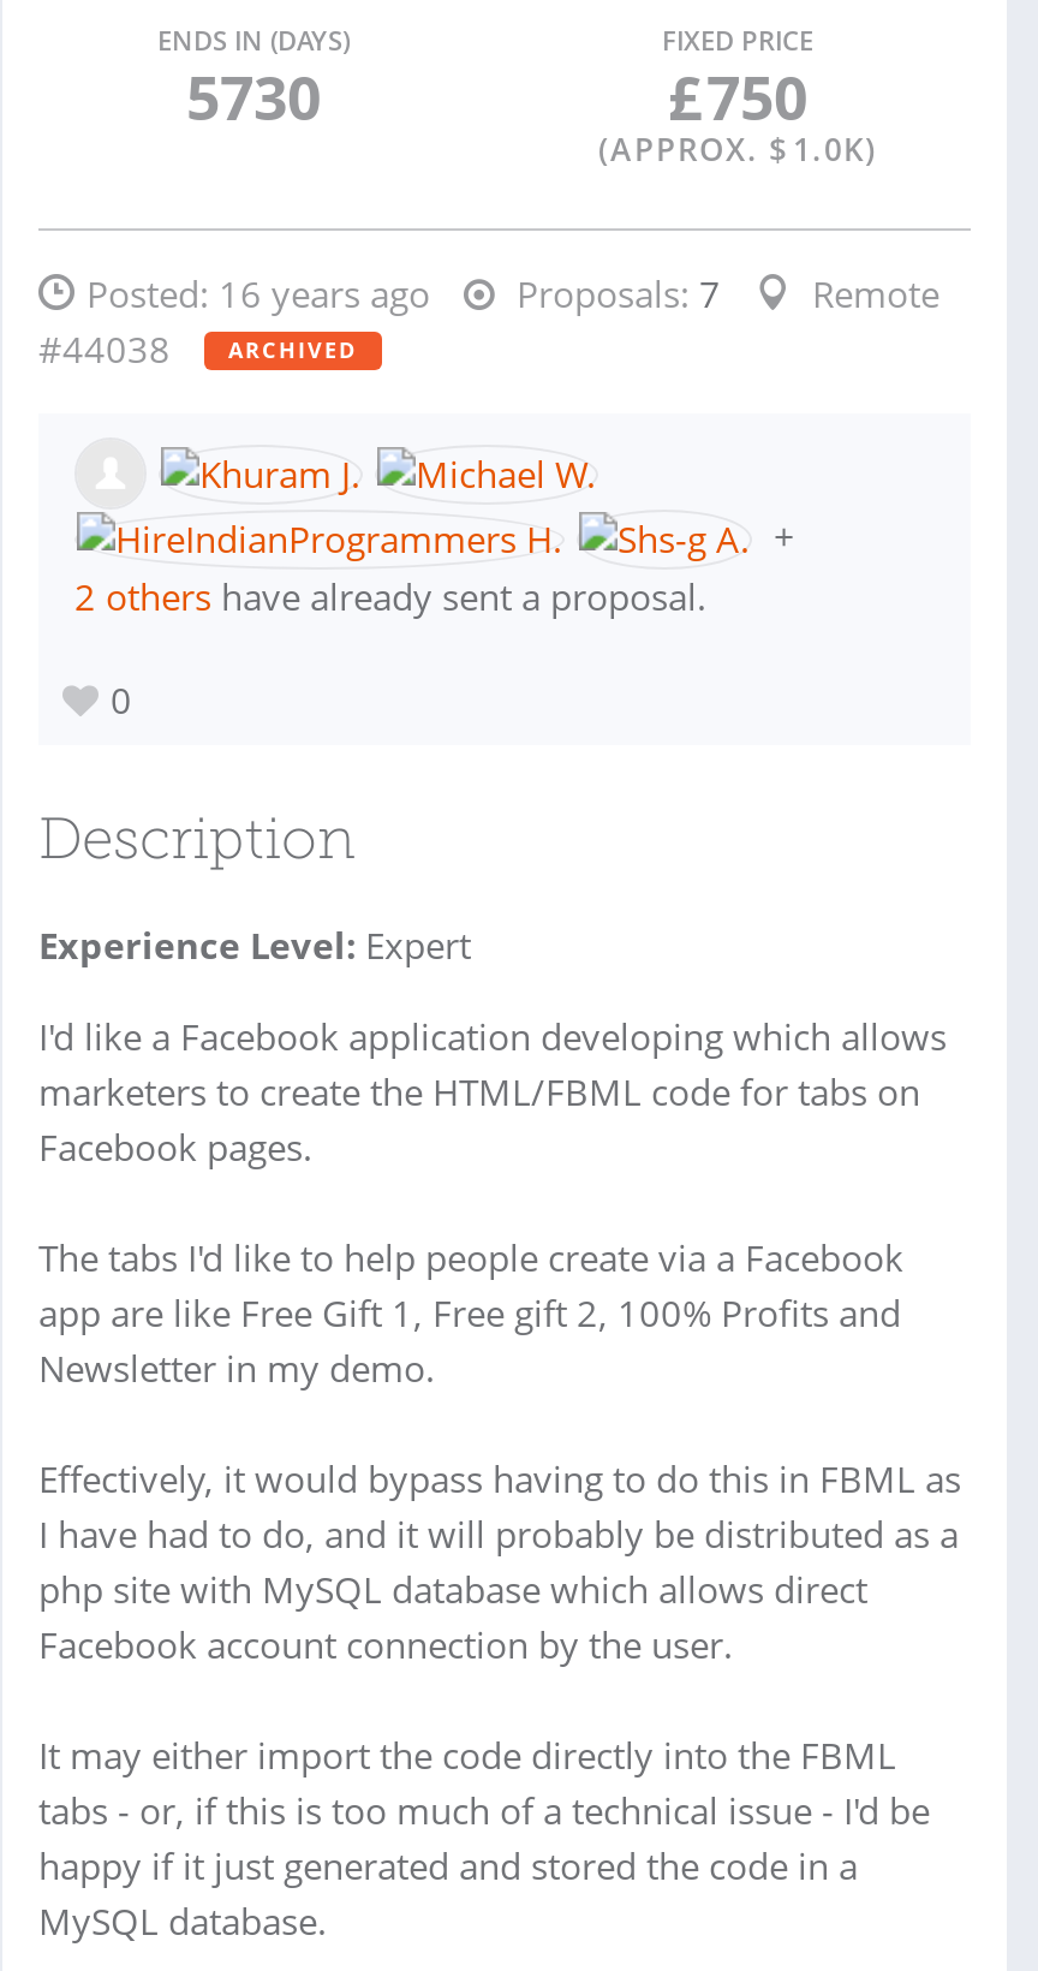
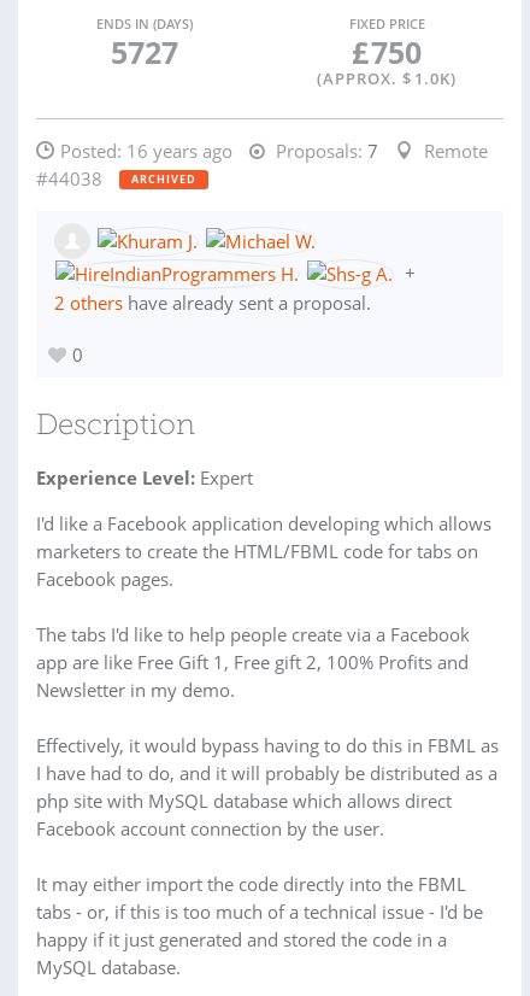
[186,55,321,137] 5730 -> [110,31,178,72] 5727

